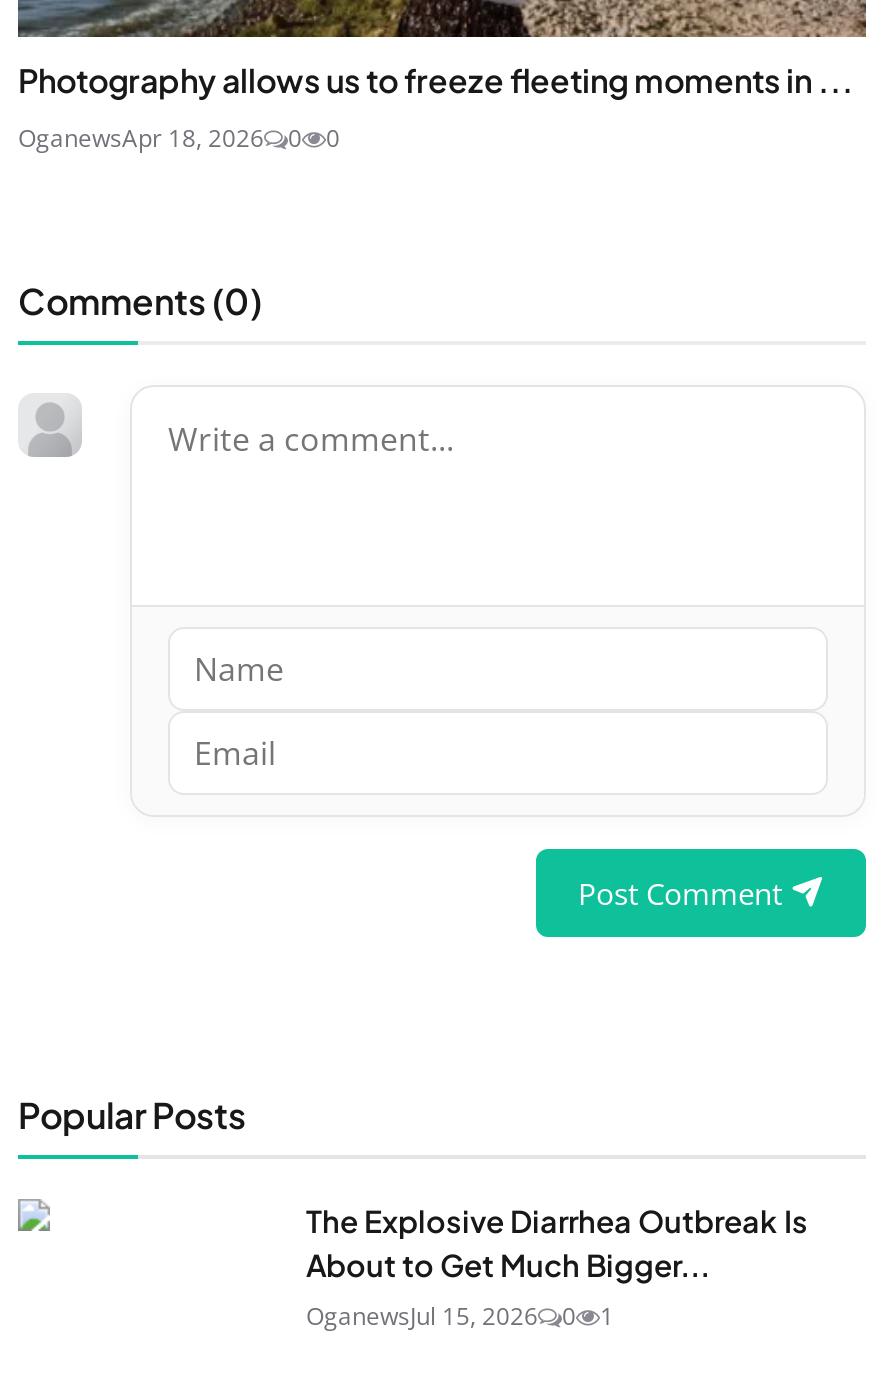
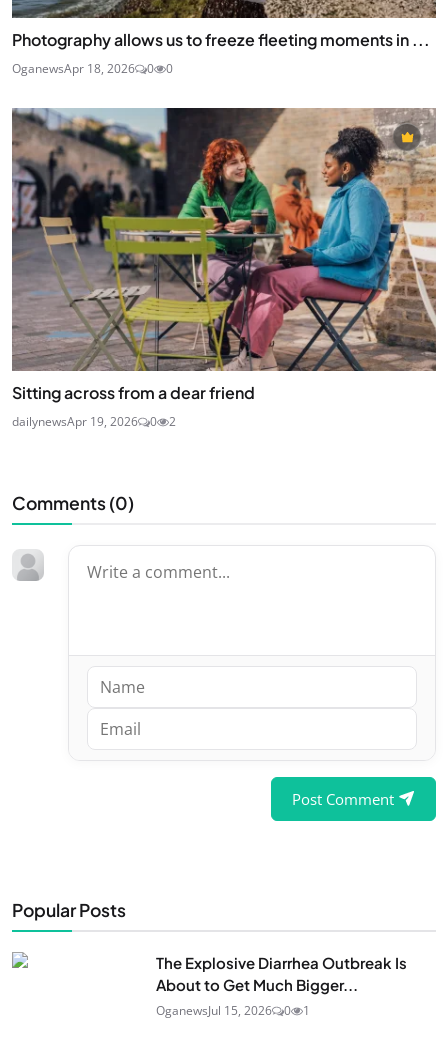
none -> [12,107,436,430] [image] | Sitting across from a dear friend | dailynewsApr 19, 2026 | 0 | 2

